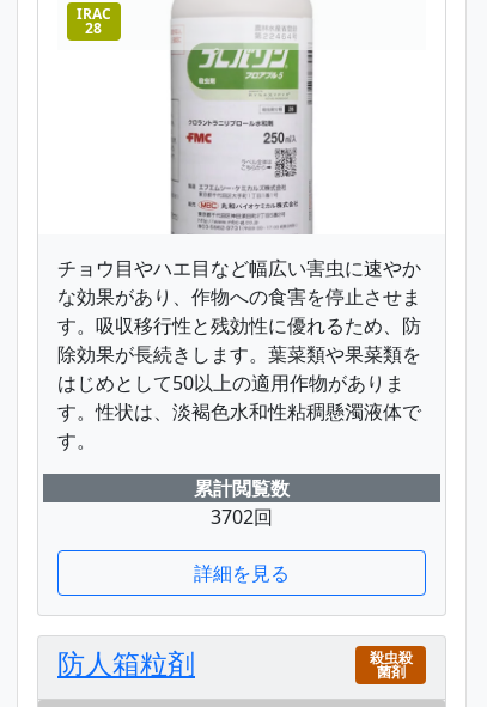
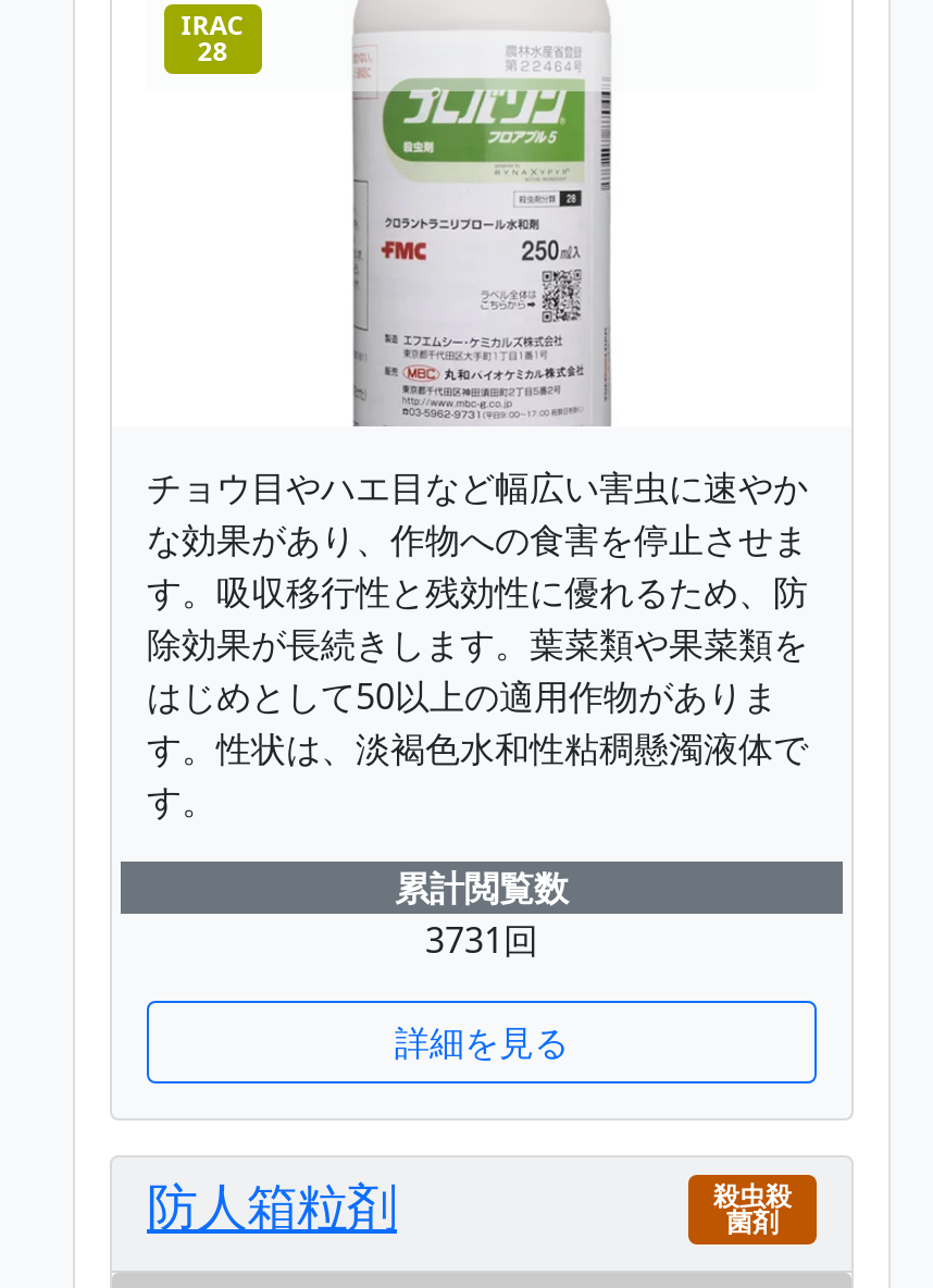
[211,503,273,529] 3702回 -> [425,915,538,963] 3731回

